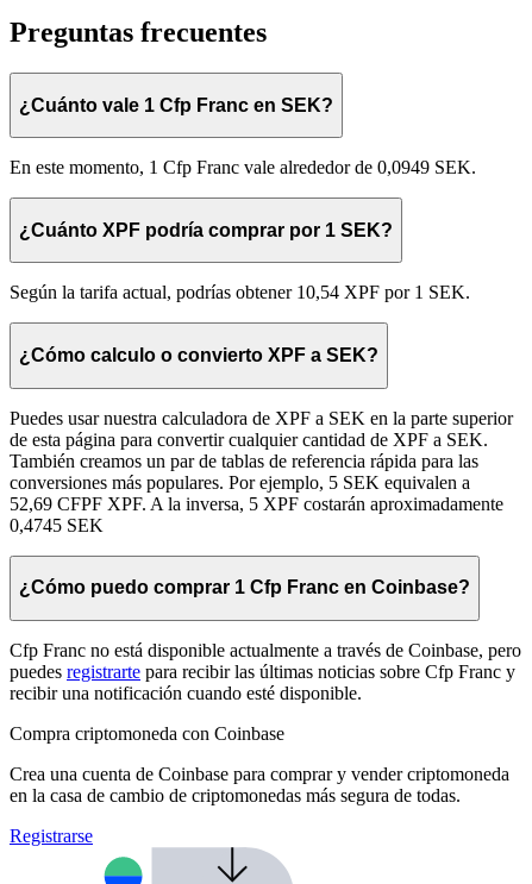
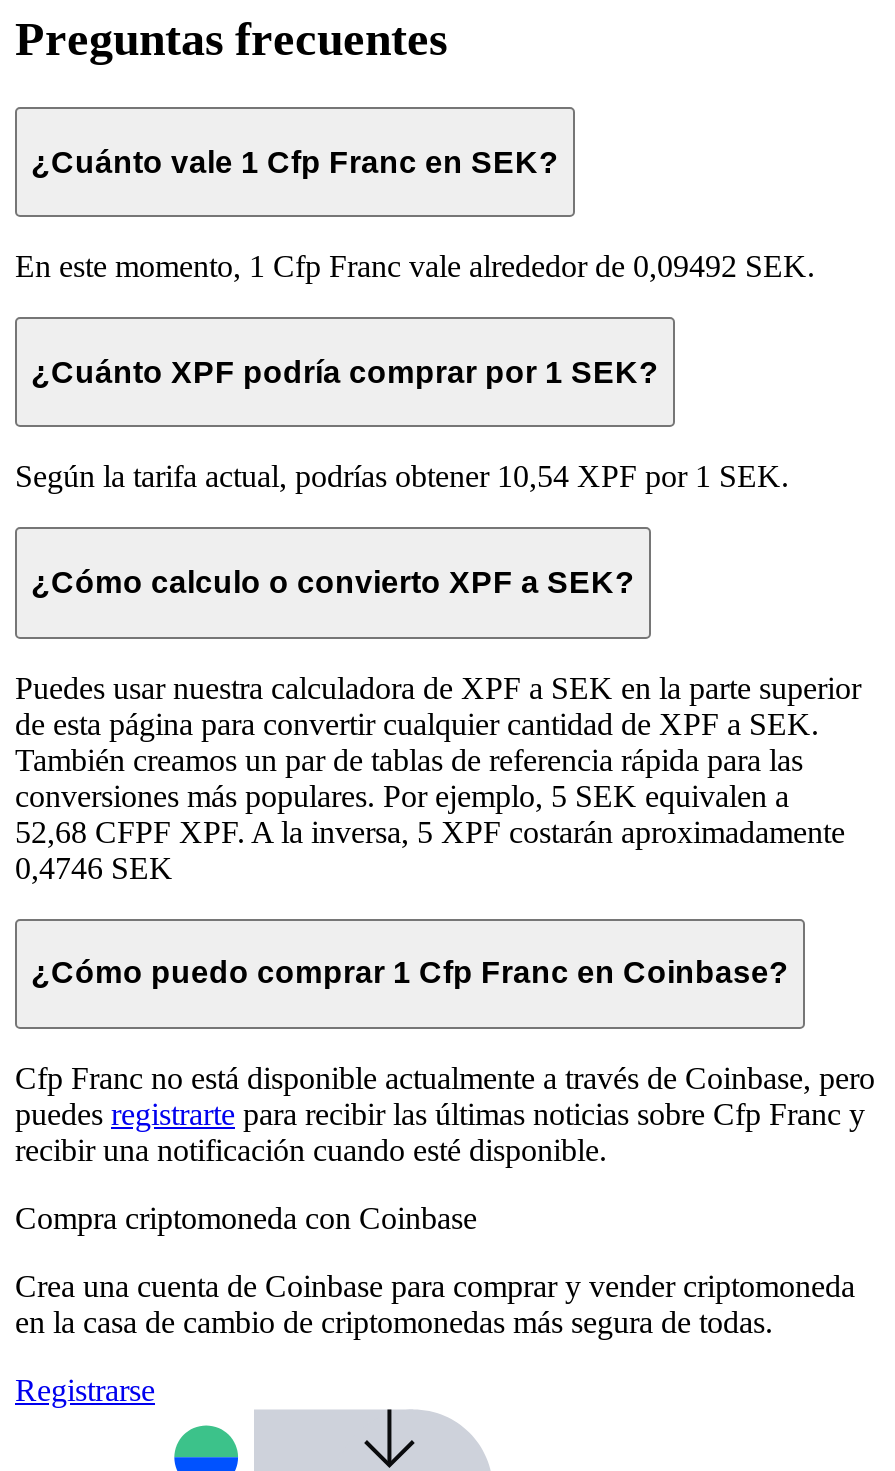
[10,157,476,178] En este momento, 1 Cfp Franc vale alrededor de 0,0949 SEK. -> [15,249,815,283] En este momento, 1 Cfp Franc vale alrededor de 0,09492 SEK.
[10,493,503,514] 52,69 CFPF XPF. A la inversa, 5 XPF costarán aproximadamente -> [15,814,845,848] 52,68 CFPF XPF. A la inversa, 5 XPF costarán aproximadamente
[10,515,104,535] 0,4745 SEK -> [15,850,173,884] 0,4746 SEK

